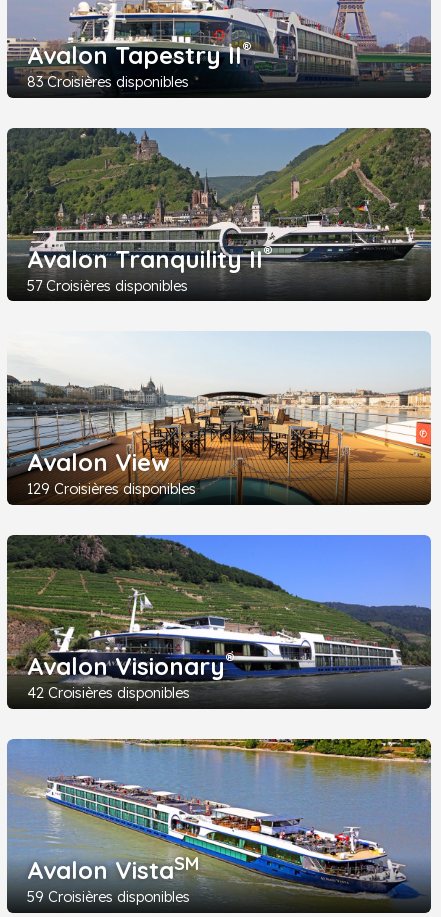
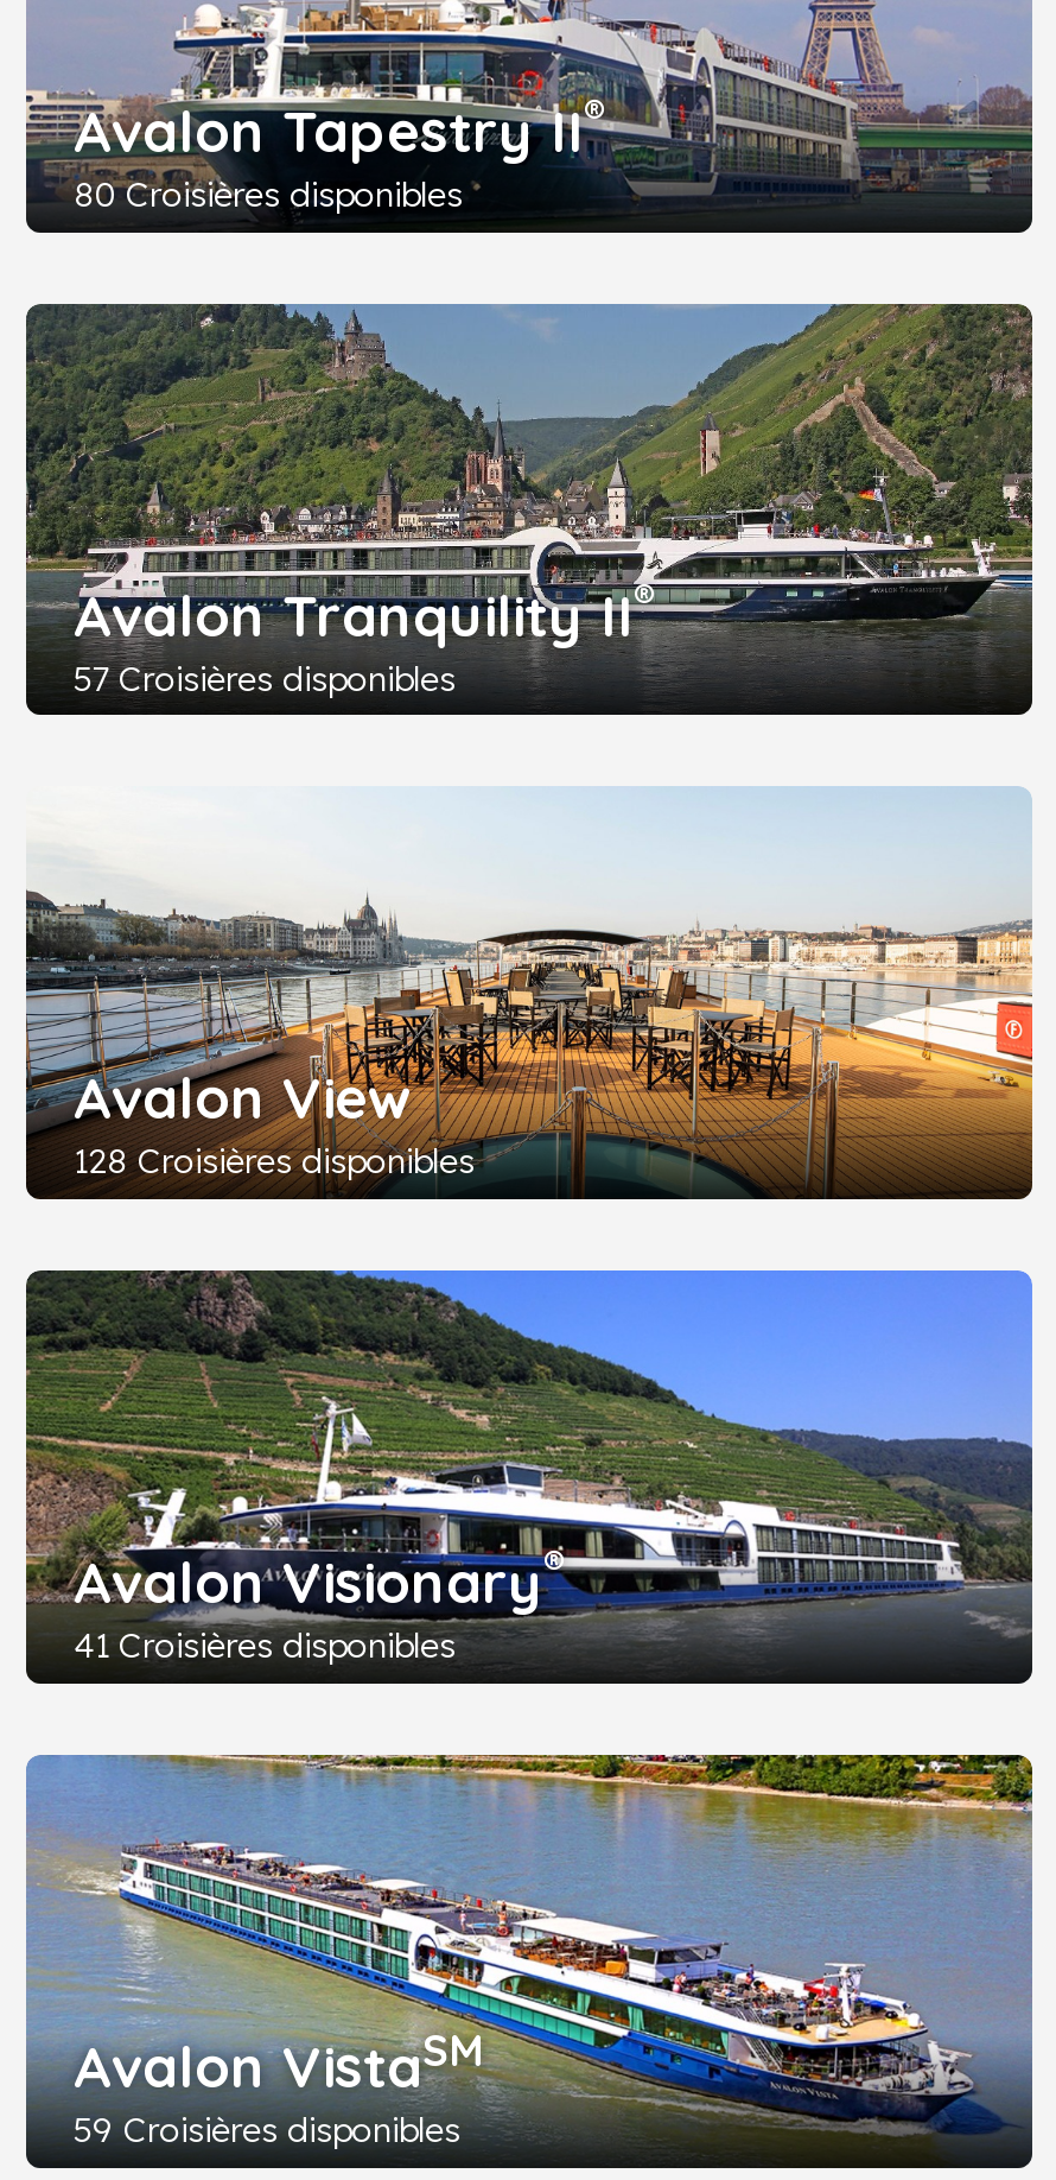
[27,73,189,91] 83 Croisières disponibles -> [74,173,463,216] 80 Croisières disponibles
[27,480,196,498] 129 Croisières disponibles -> [74,1141,475,1184] 128 Croisières disponibles
[27,684,190,702] 42 Croisières disponibles -> [74,1625,456,1668] 41 Croisières disponibles

